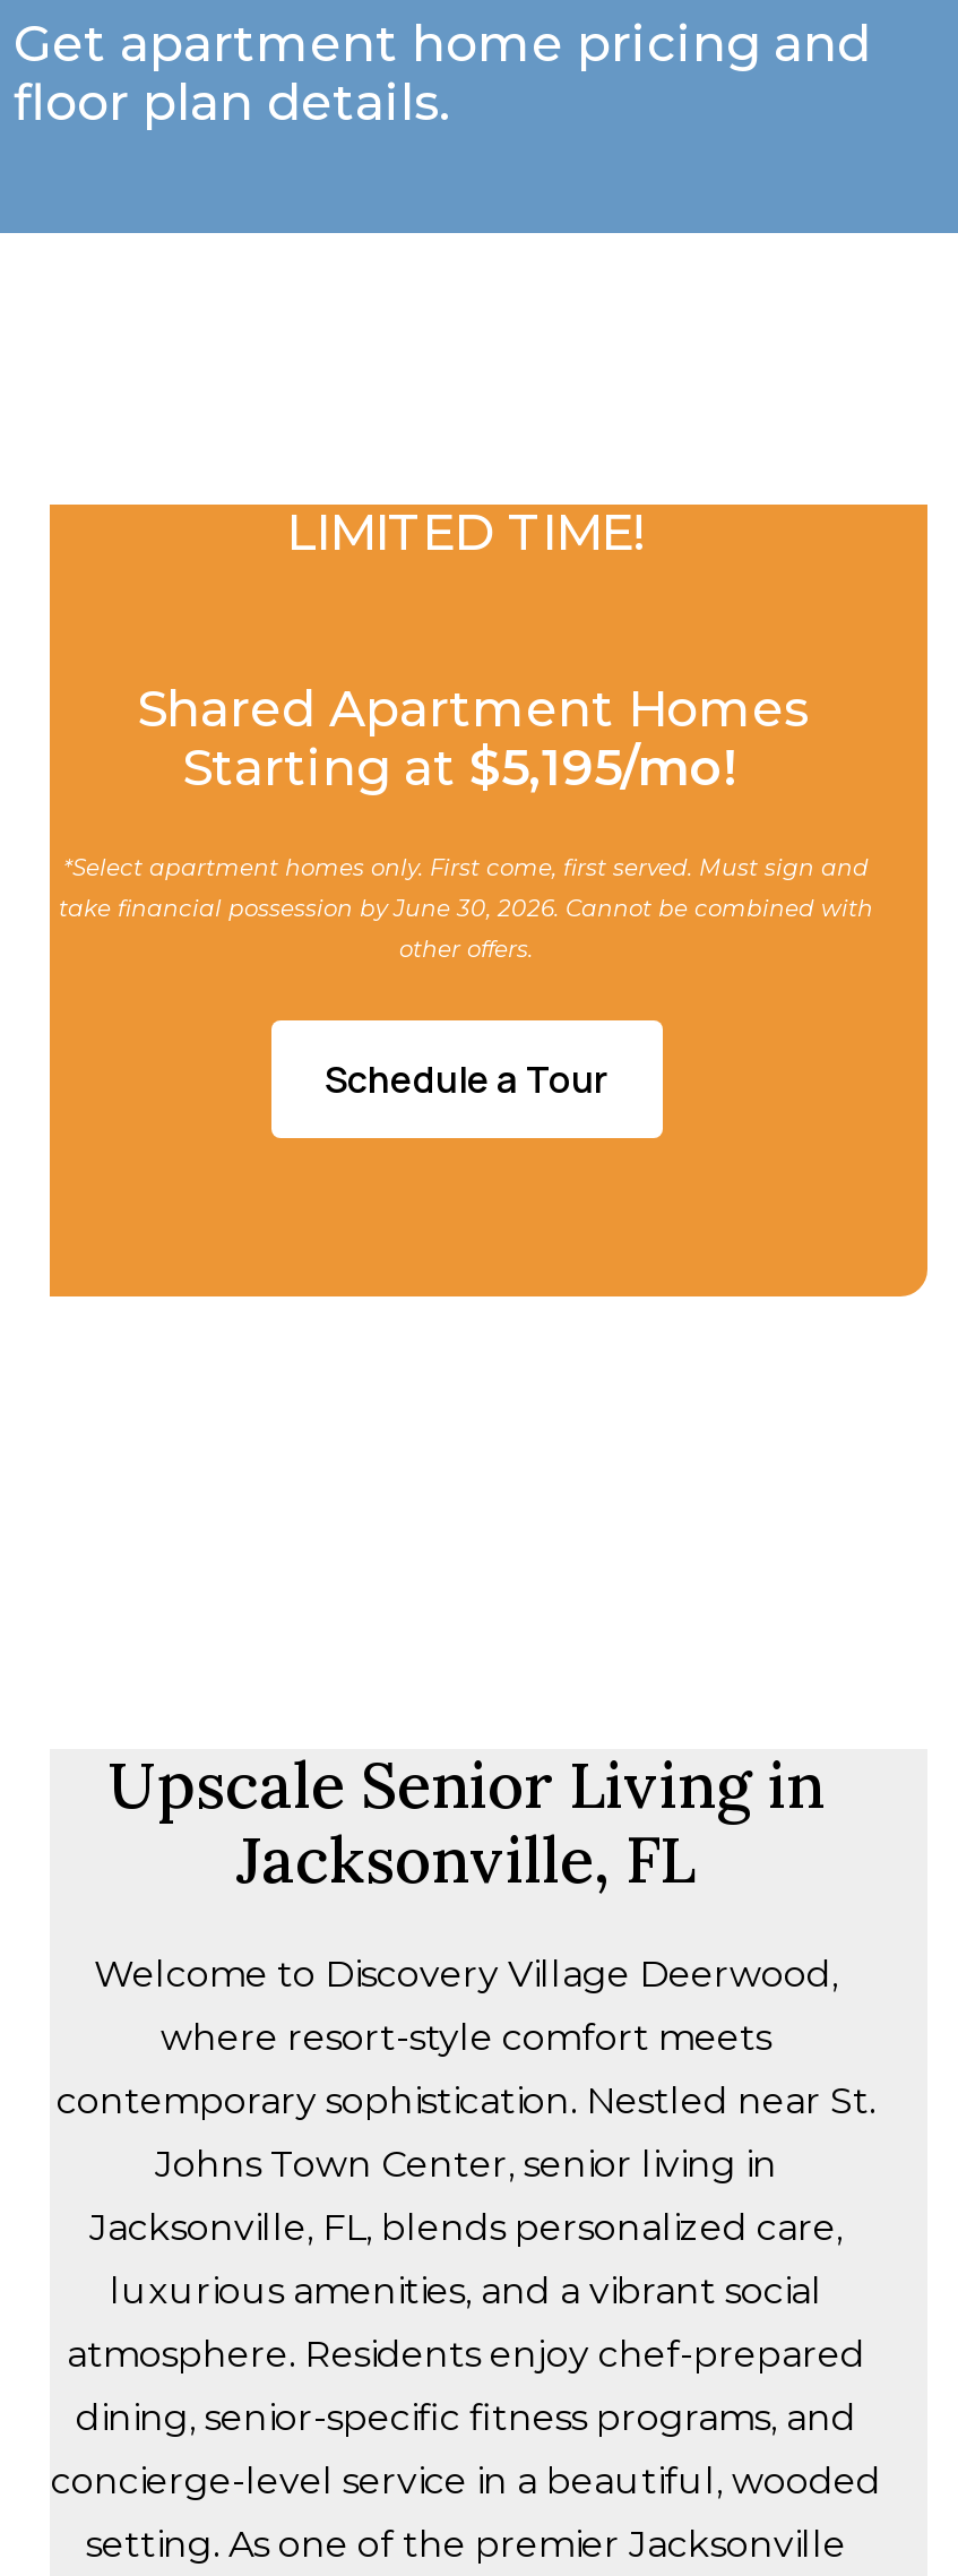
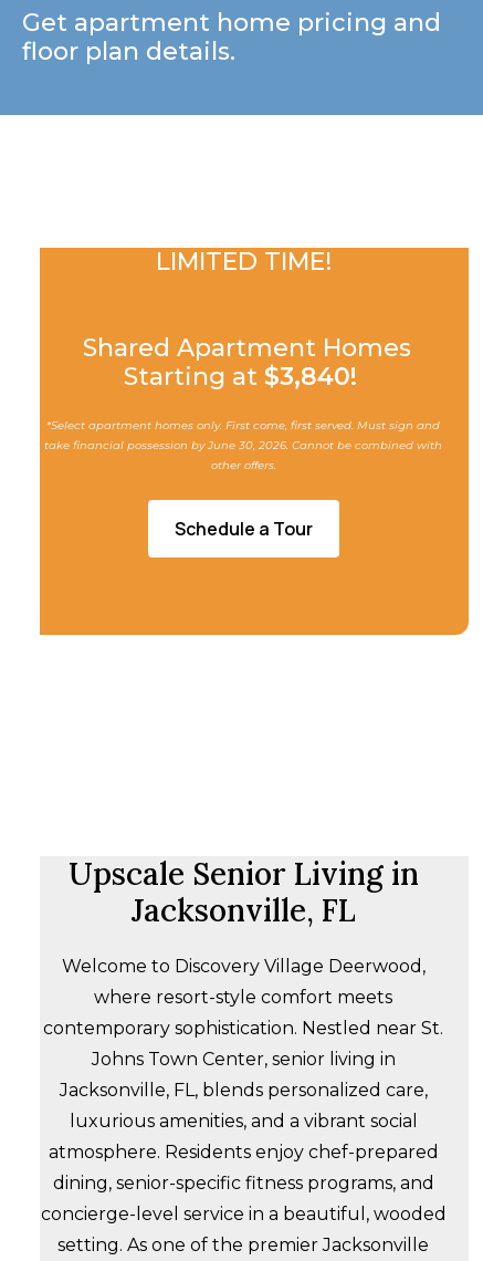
[182,738,736,799] Starting at $5,195/mo! -> [123,362,356,392] Starting at $3,840!

